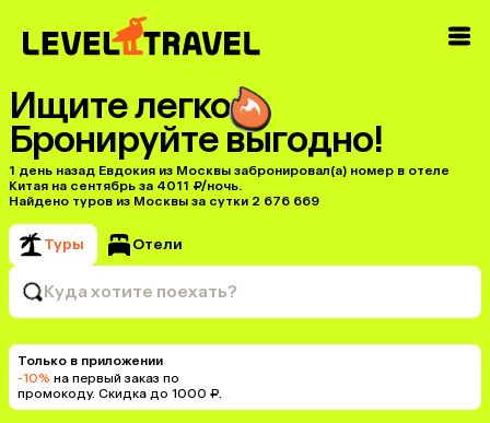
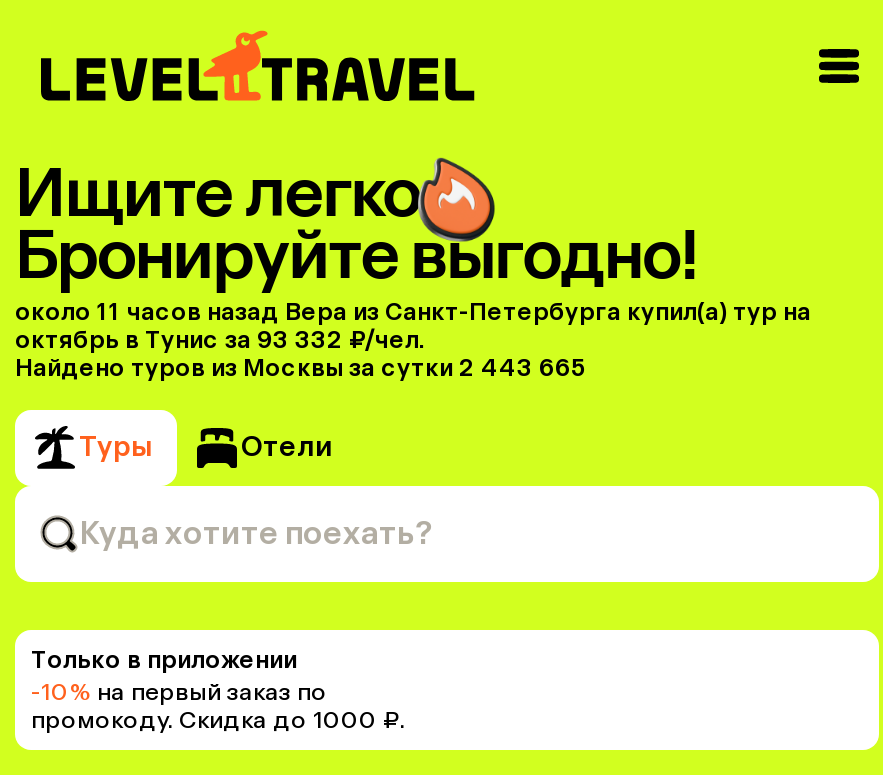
[9,163,450,209] 1 день назад Евдокия из Москвы забронировал(а) номер в отеле | Китая на сентябрь за 4011 ₽/ночь. | Найдено туров из Москвы за сутки 2 676 669 -> [15,298,811,382] около 11 часов назад Вера из Санкт-Петербурга купил(a) тур на | октябрь в Тунис за 93 332 ₽/чел. | Найдено туров из Москвы за сутки 2 443 665

